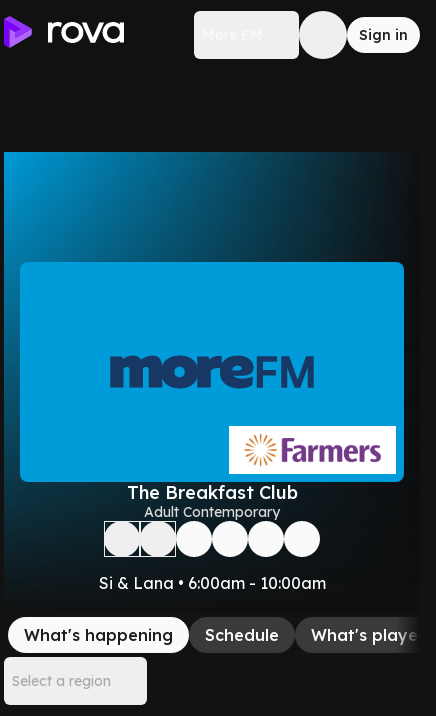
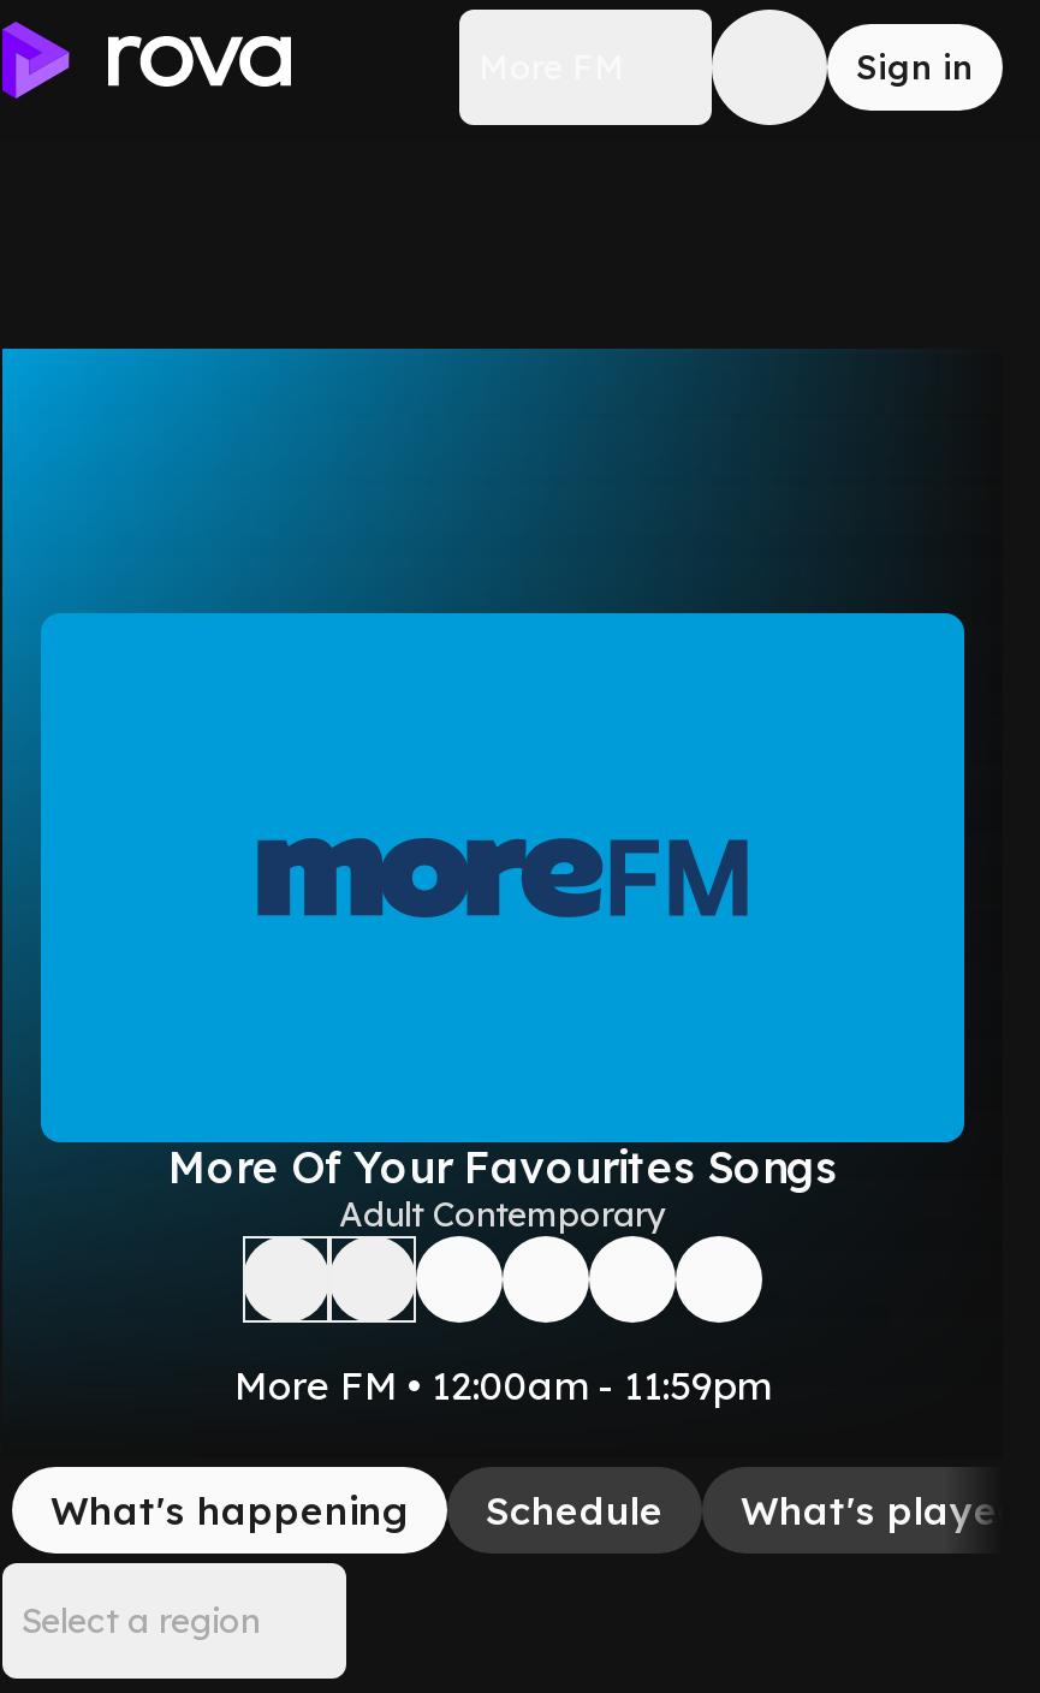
[228,425,397,475] [image] -> none
[126,481,297,504] The Breakfast Club -> [168,1140,837,1195] More Of Your Favourites Songs
[98,573,325,593] Si & Lana • 6:00am - 10:00am -> [234,1361,771,1409] More FM • 12:00am - 11:59pm

